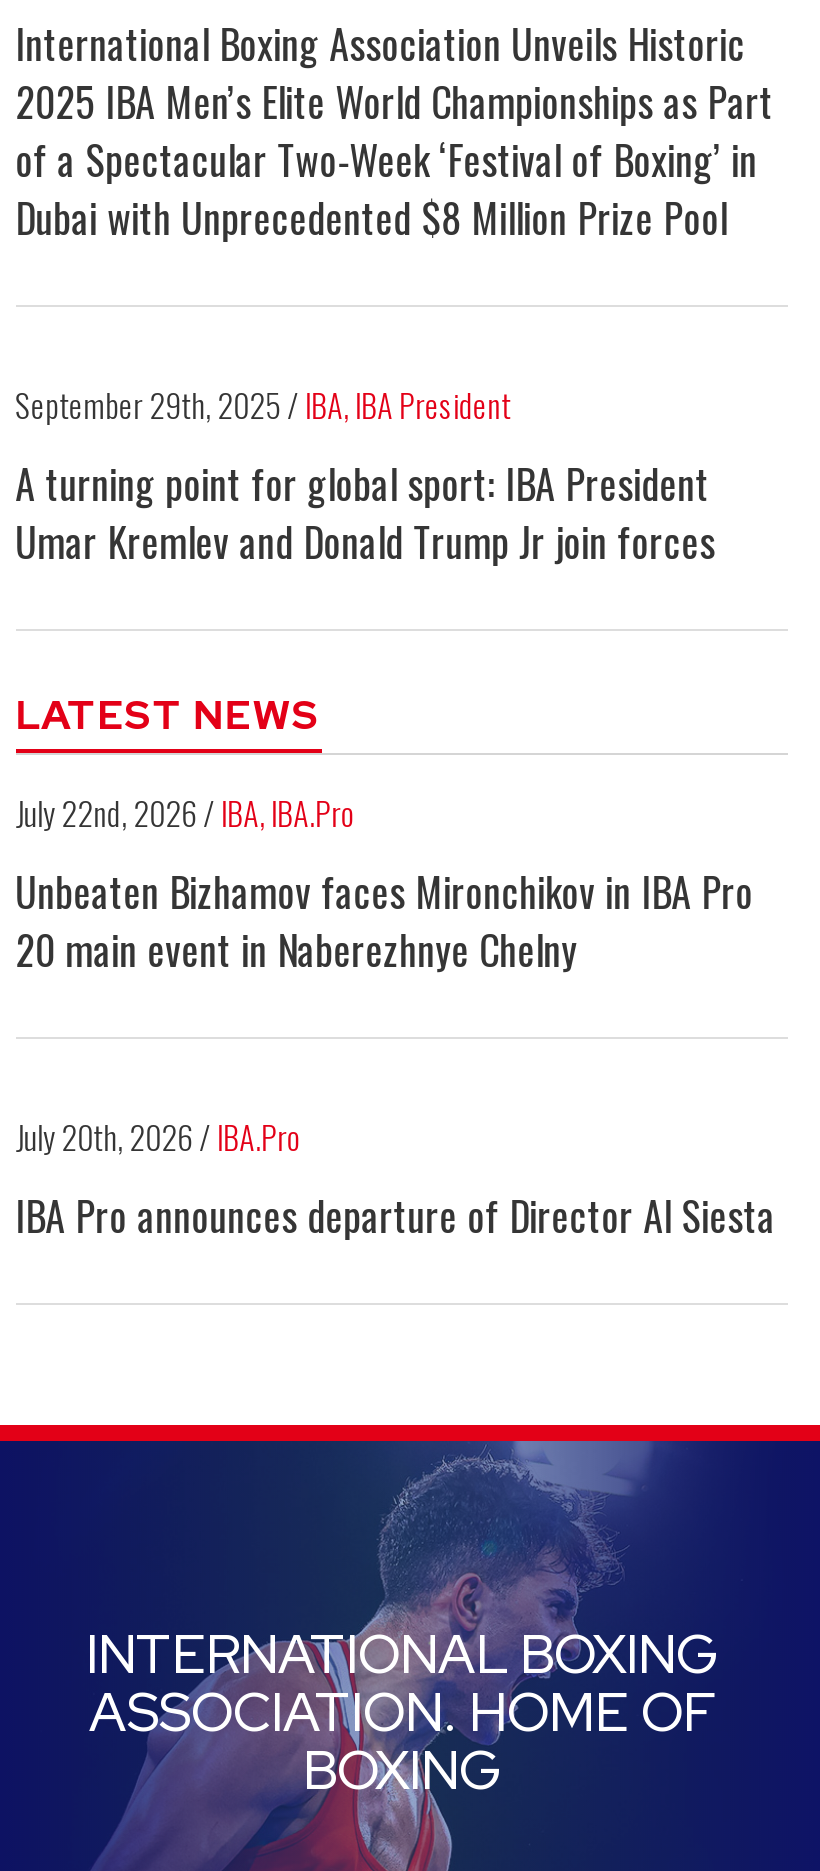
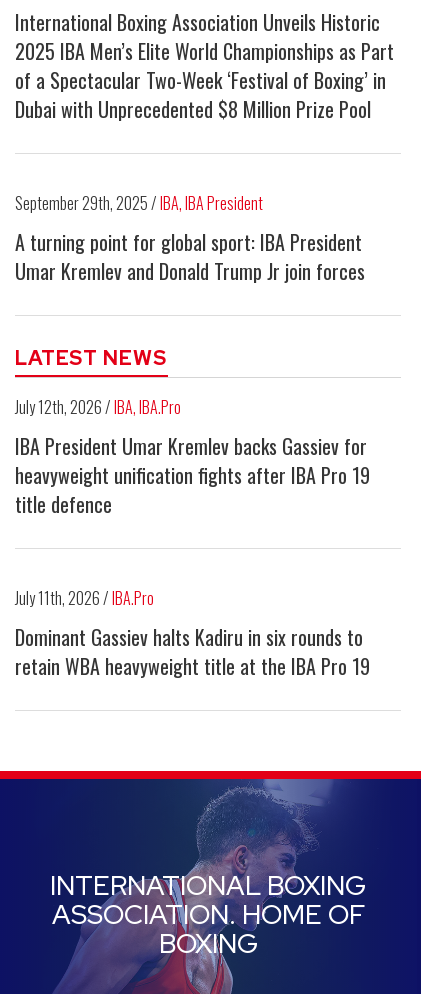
[15,789,753,979] July 22nd, 2026 / IBA, IBA.Pro | Unbeaten Bizhamov faces Mironchikov in IBA Pro | 20 main event in Naberezhnye Chelny -> [15,395,370,519] July 12th, 2026 / IBA, IBA.Pro | IBA President Umar Kremlev backs Gassiev for | heavyweight unification fights after IBA Pro 19 | title defence
[15,1113,775,1245] July 20th, 2026 / IBA.Pro | IBA Pro announces departure of Director Al Siesta -> [15,586,370,681] July 11th, 2026 / IBA.Pro | Dominant Gassiev halts Kadiru in six rounds to | retain WBA heavyweight title at the IBA Pro 19

